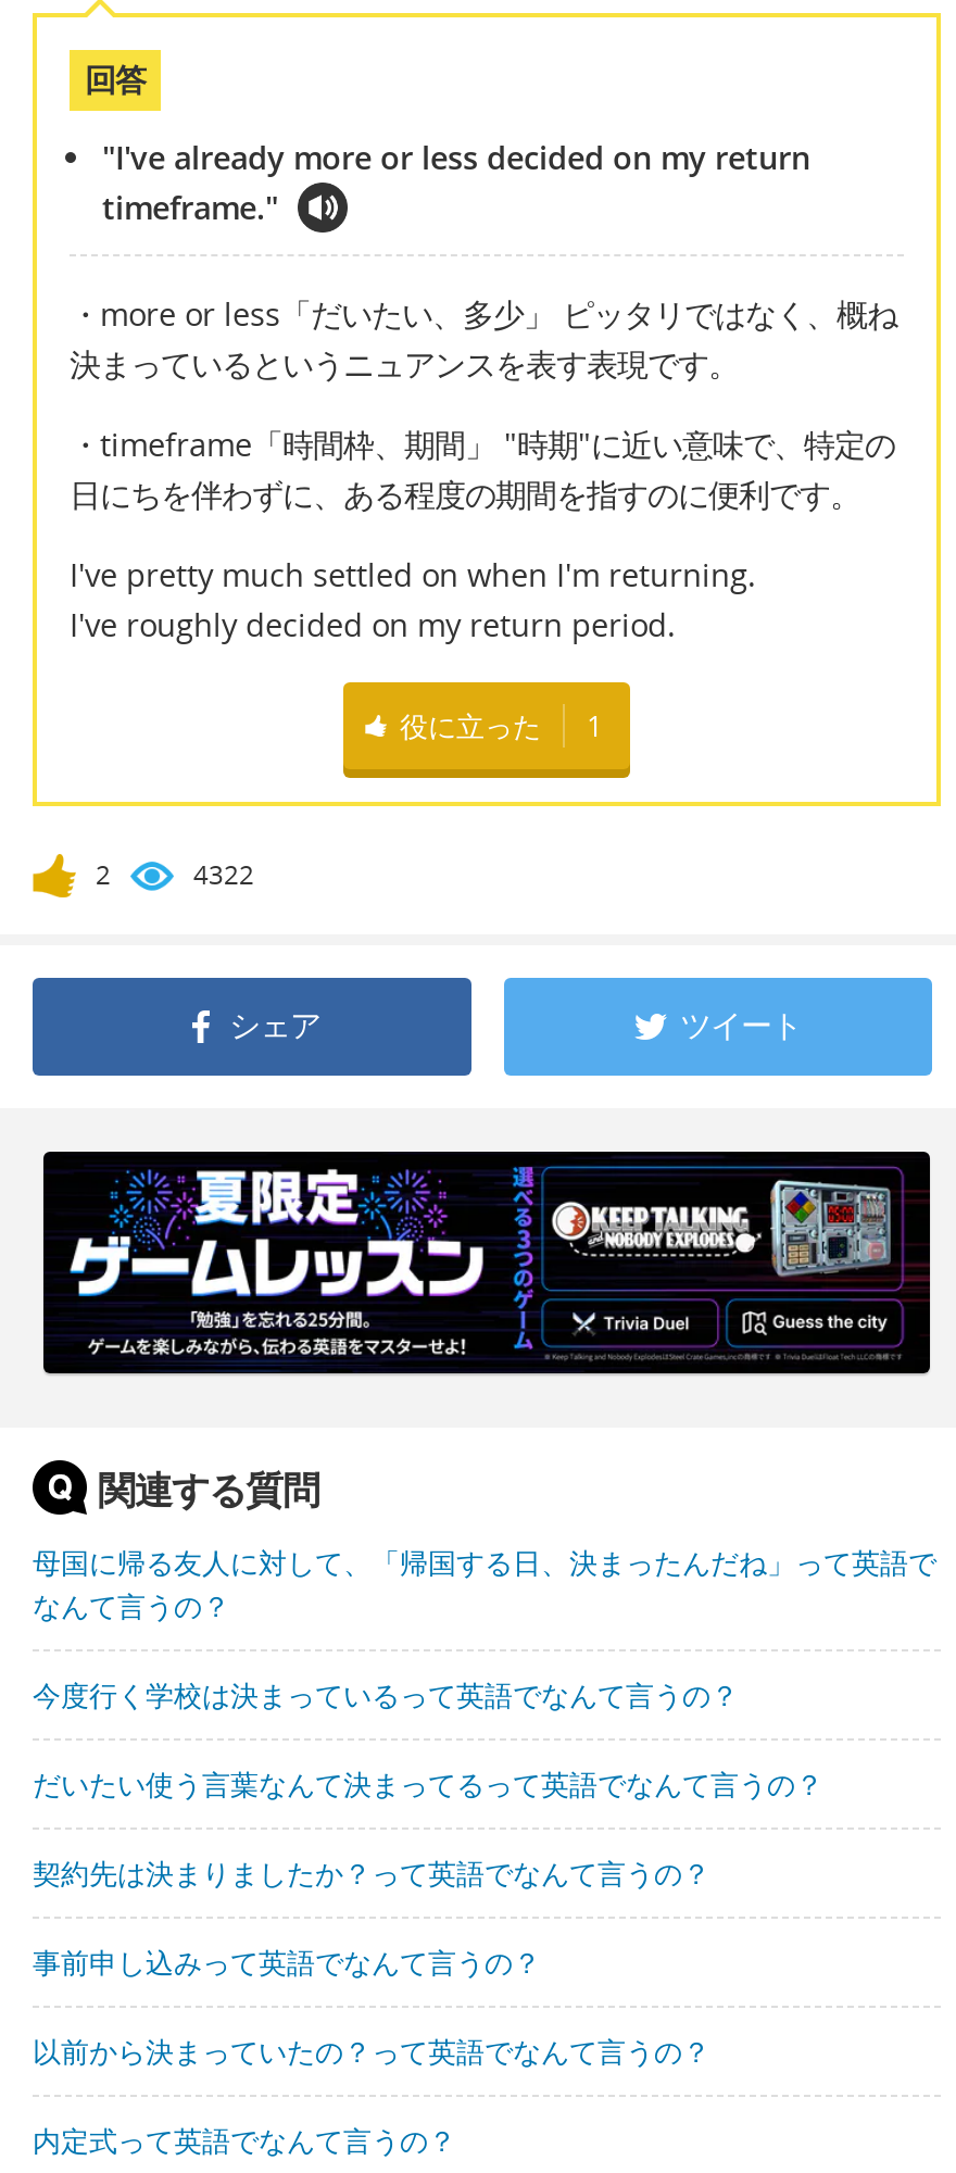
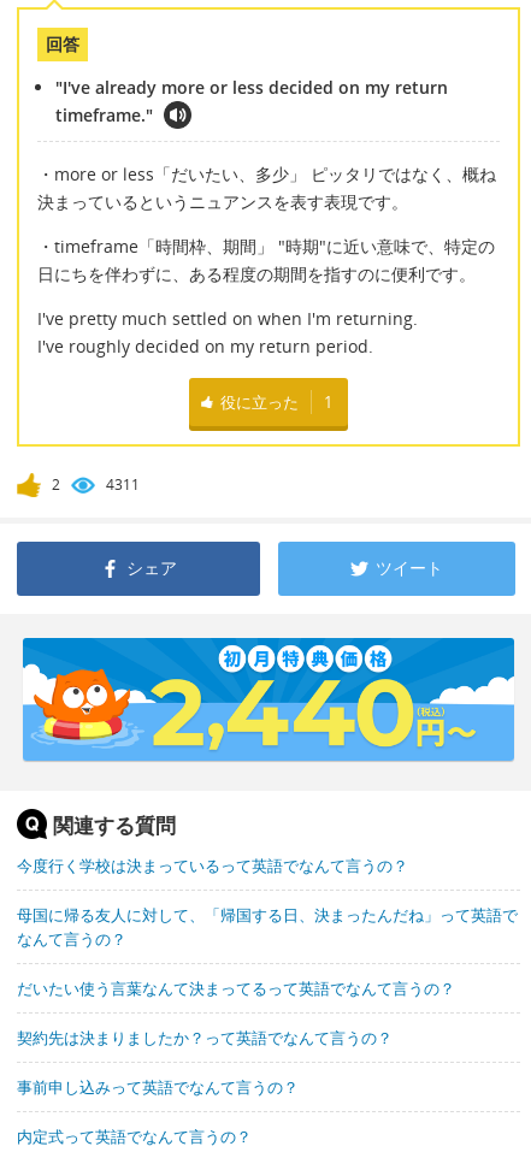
[193,856,254,893] 4322 -> [106,474,140,494] 4311
[41,1150,932,1376] [image] -> [22,637,515,762] [image]
moved [33,1542,936,1625] -> [17,904,518,950]: 母国に帰る友人に対して、「帰国する日、決まったんだね」って英語で | なんて言うの？
moved [33,1675,739,1714] -> [17,854,408,876]: 今度行く学校は決まっているって英語でなんて言うの？
[33,2031,710,2070] 以前から決まっていたの？って英語でなんて言うの？ -> none

